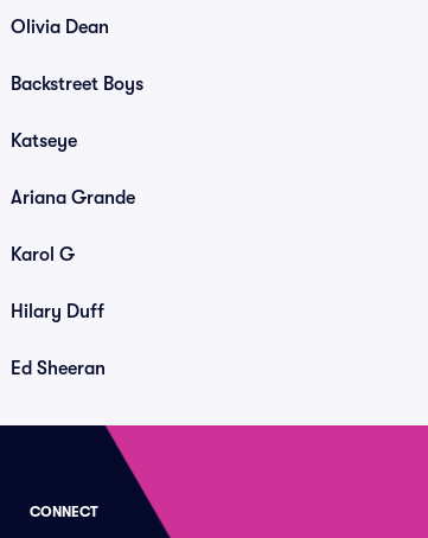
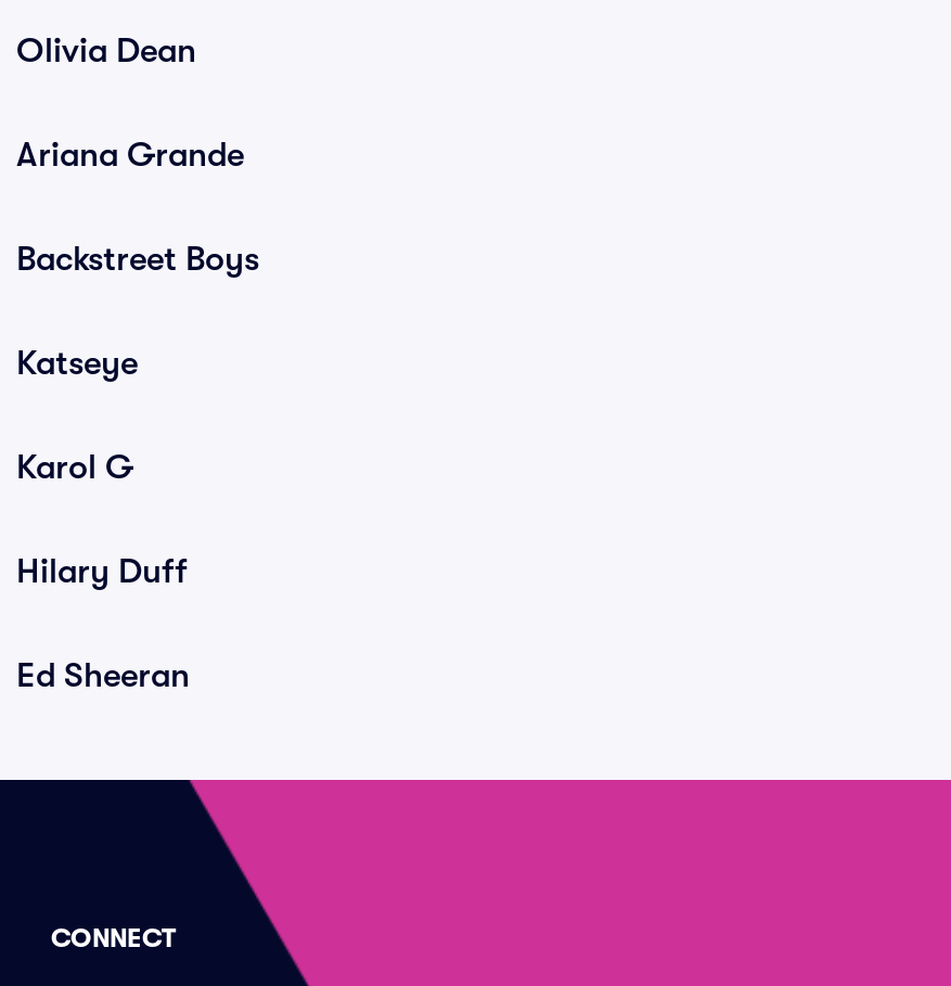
moved [11,73,143,152] -> [16,240,259,383]: Backstreet Boys | Katseye
moved [11,187,135,209] -> [16,136,244,175]: Ariana Grande

